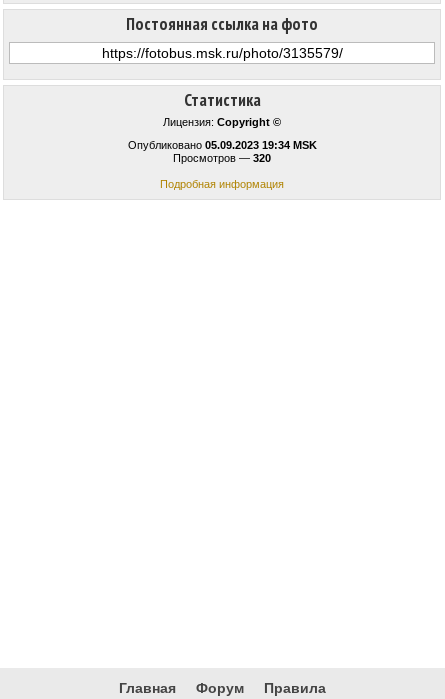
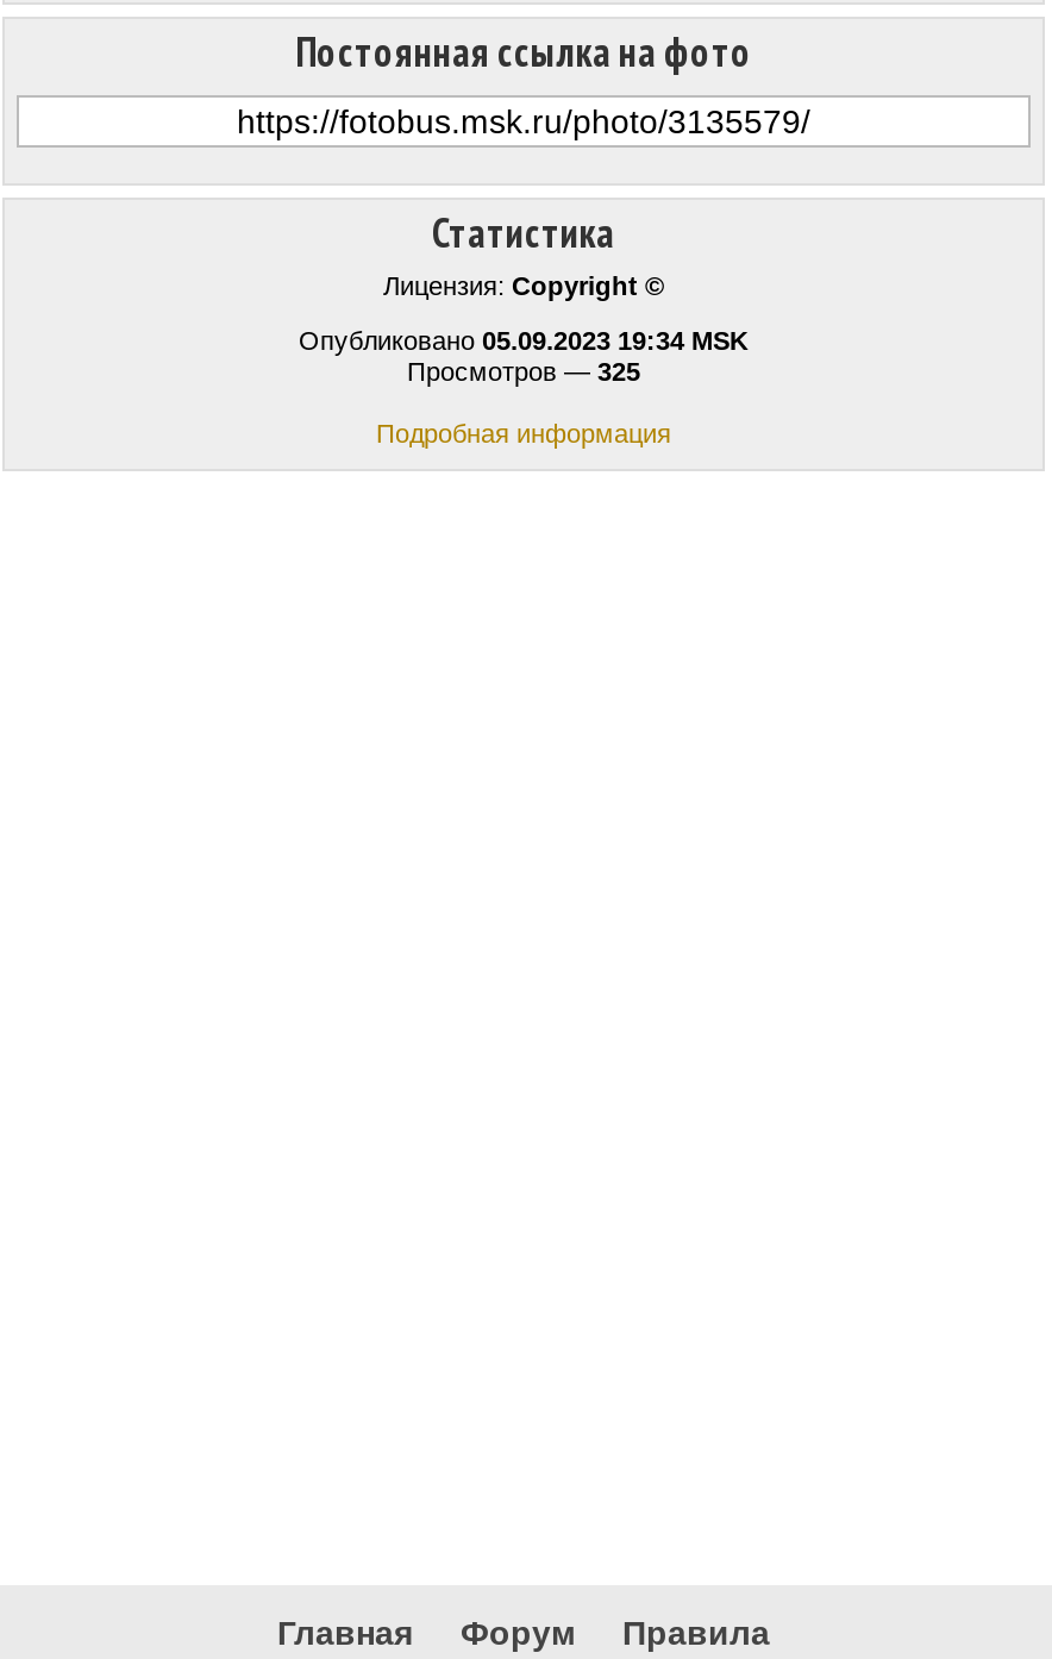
[173,152,271,164] Просмотров — 320 -> [407,357,640,386] Просмотров — 325

